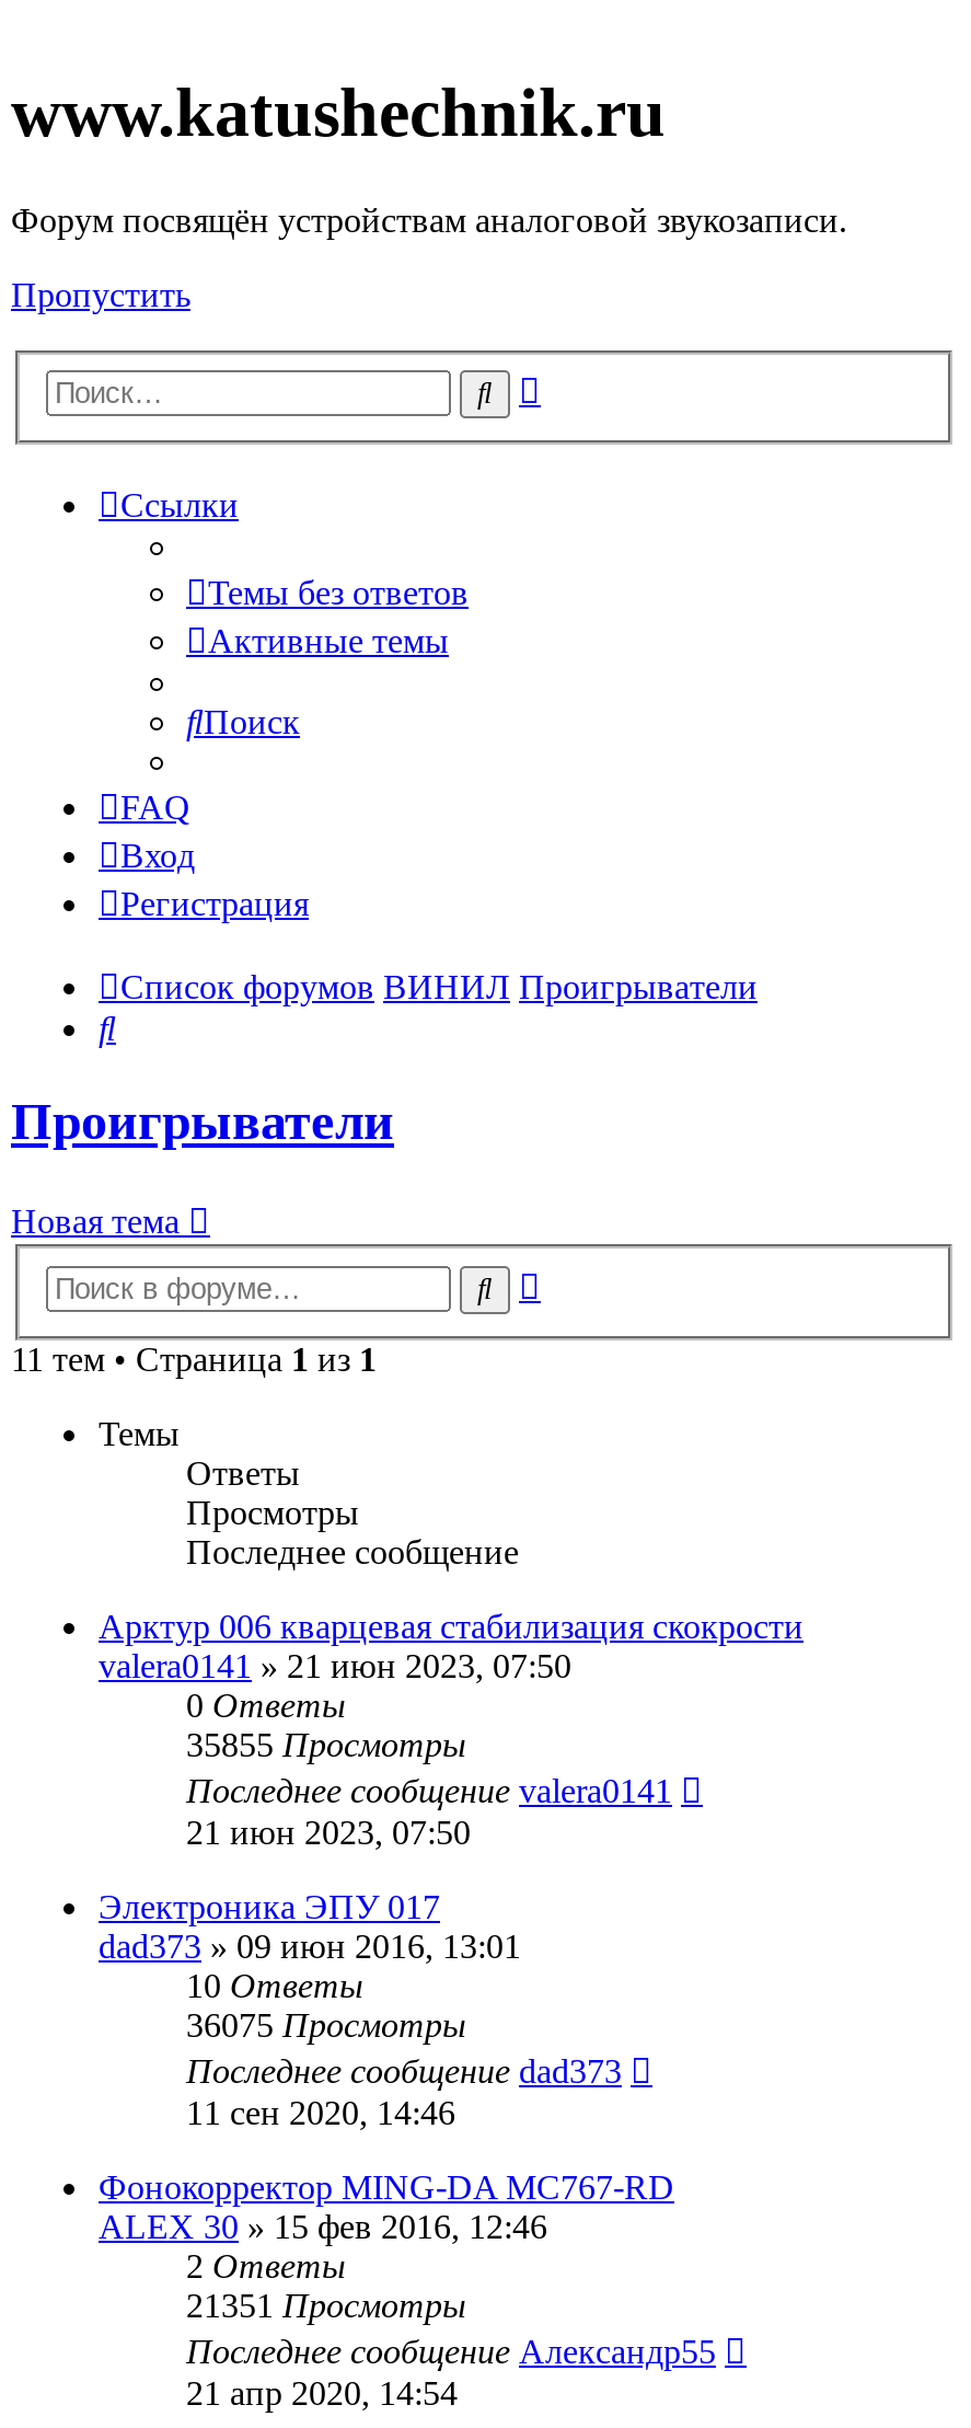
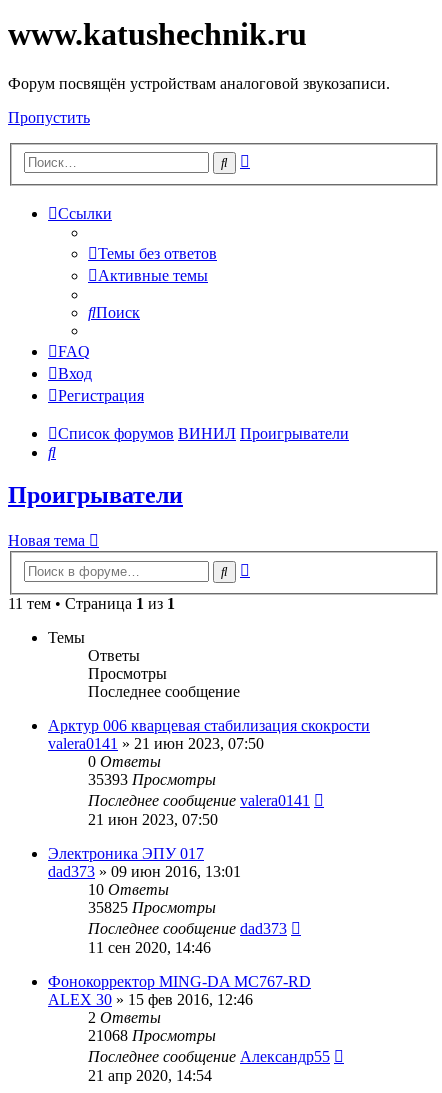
[186,1726,466,1763] 35855 Просмотры -> [88,771,216,788] 35393 Просмотры
[186,2006,466,2043] 36075 Просмотры -> [88,899,216,916] 35825 Просмотры
[186,2287,466,2324] 21351 Просмотры -> [88,1027,216,1044] 21068 Просмотры

